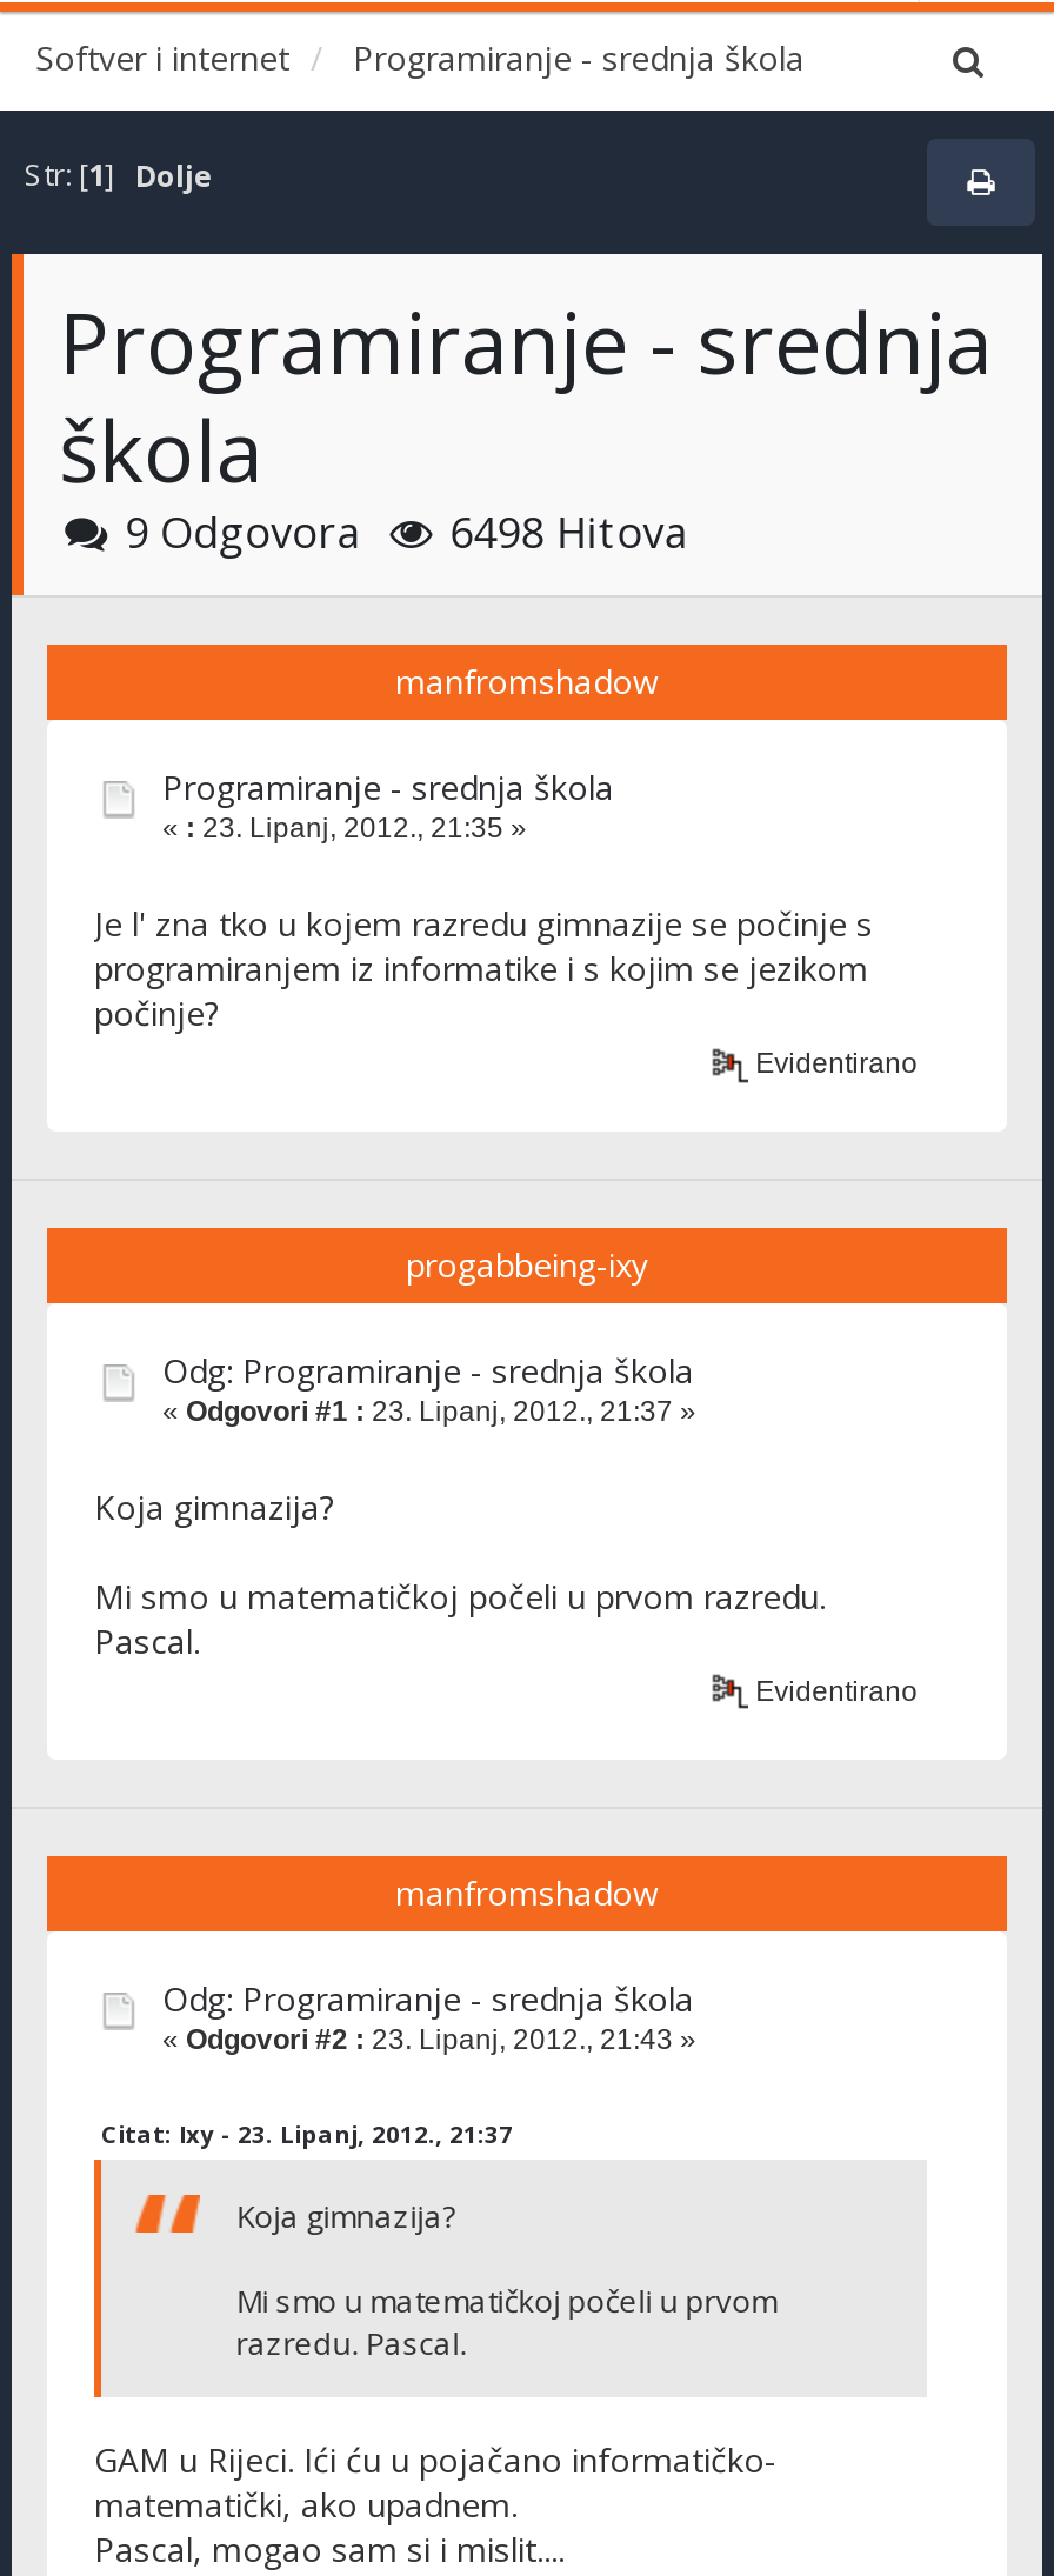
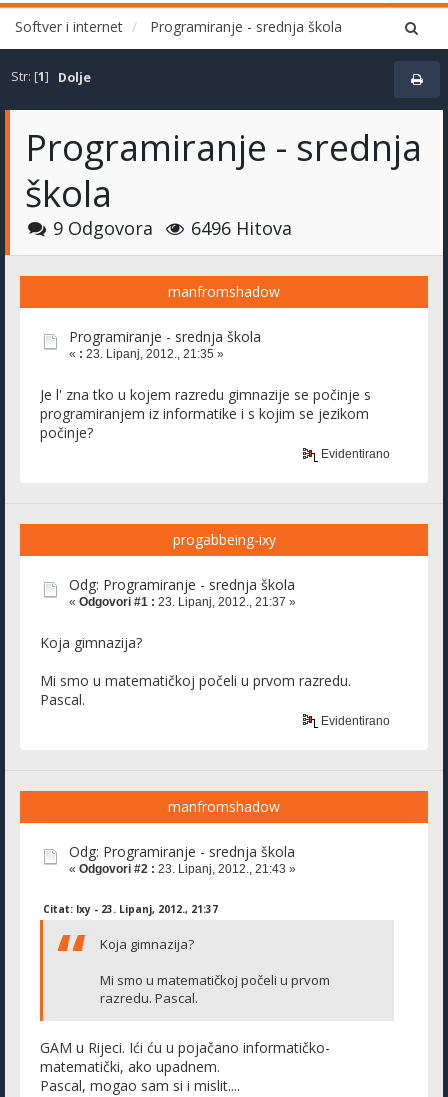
[125,503,688,560] 9 Odgovora 6498 Hitova -> [53,216,292,240] 9 Odgovora 6496 Hitova

